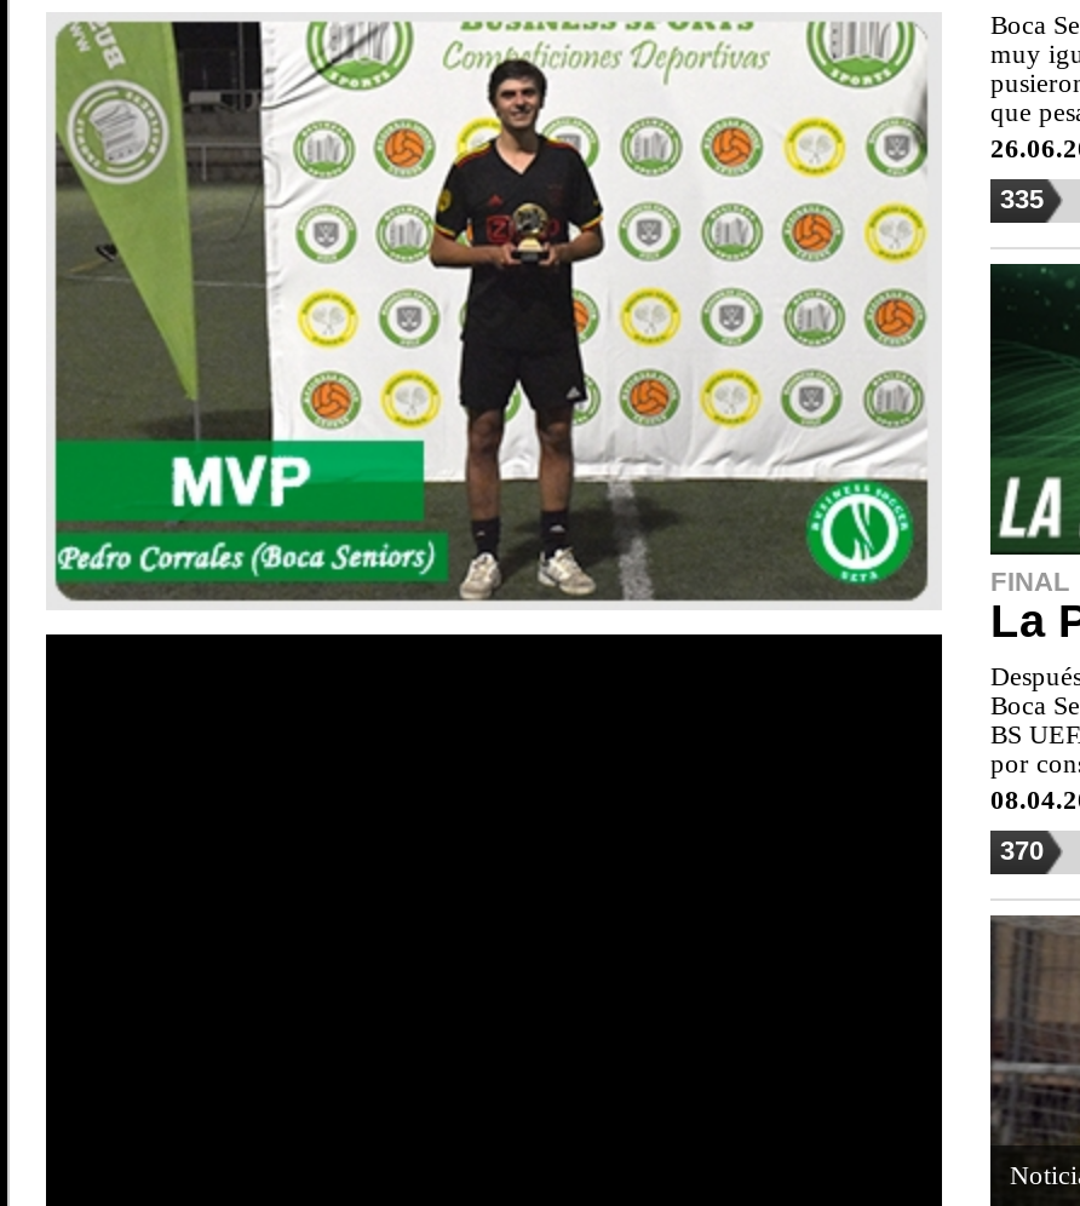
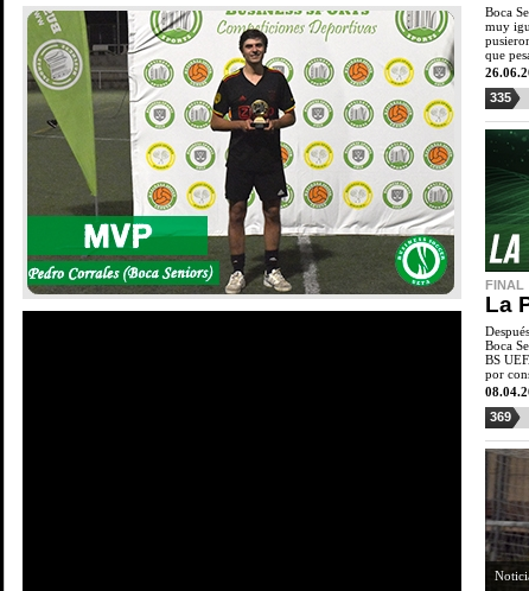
[1000,835,1044,865] 370 -> [490,409,511,424] 369

